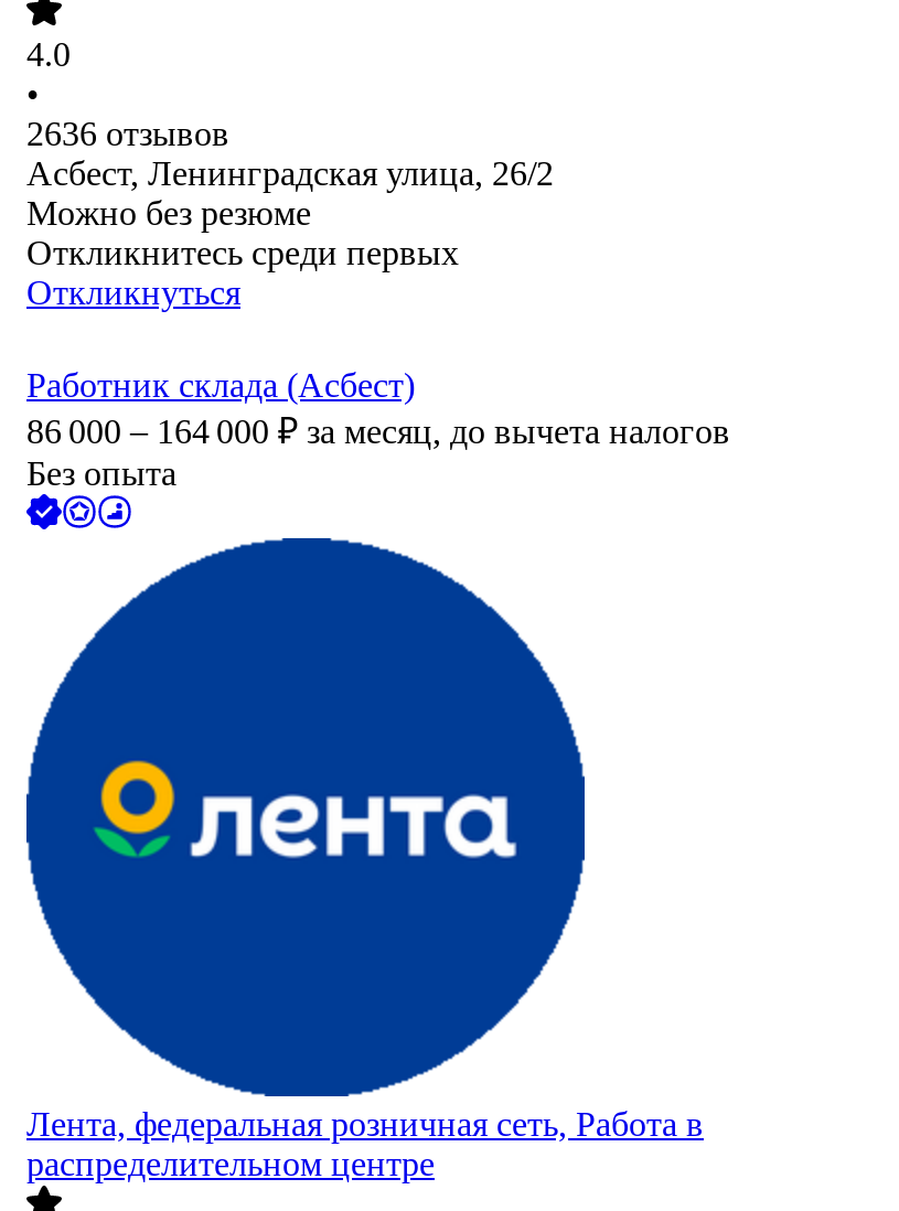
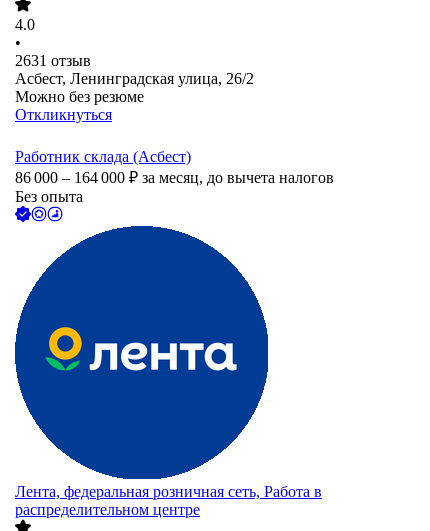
[26,115,229,153] 2636 отзывов -> [15,52,91,69] 2631 отзыв
[26,234,459,272] Откликнитесь среди первых -> none

